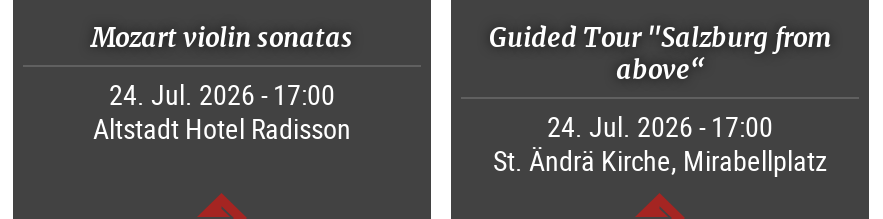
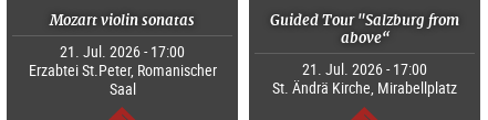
[93,75,351,147] 24. Jul. 2026 - 17:00 | Altstadt Hotel Radisson -> [28,41,216,99] 21. Jul. 2026 - 17:00 | Erzabtei St.Peter, Romanischer | Saal
[547,107,773,145] 24. Jul. 2026 - 17:00 -> [302,58,427,79] 21. Jul. 2026 - 17:00

